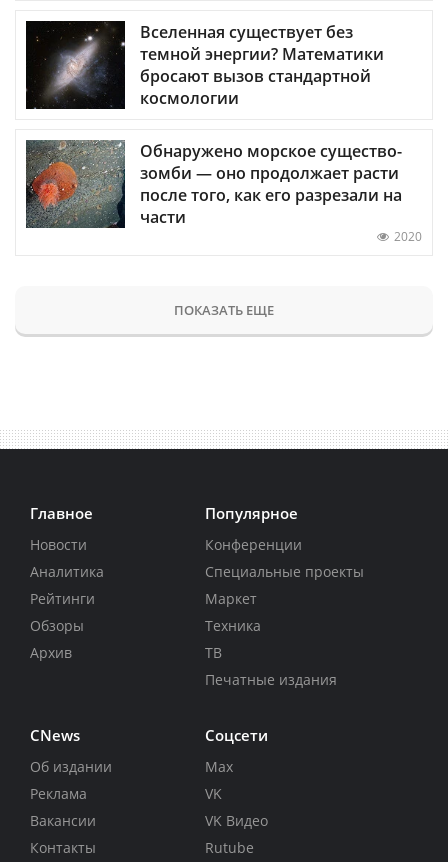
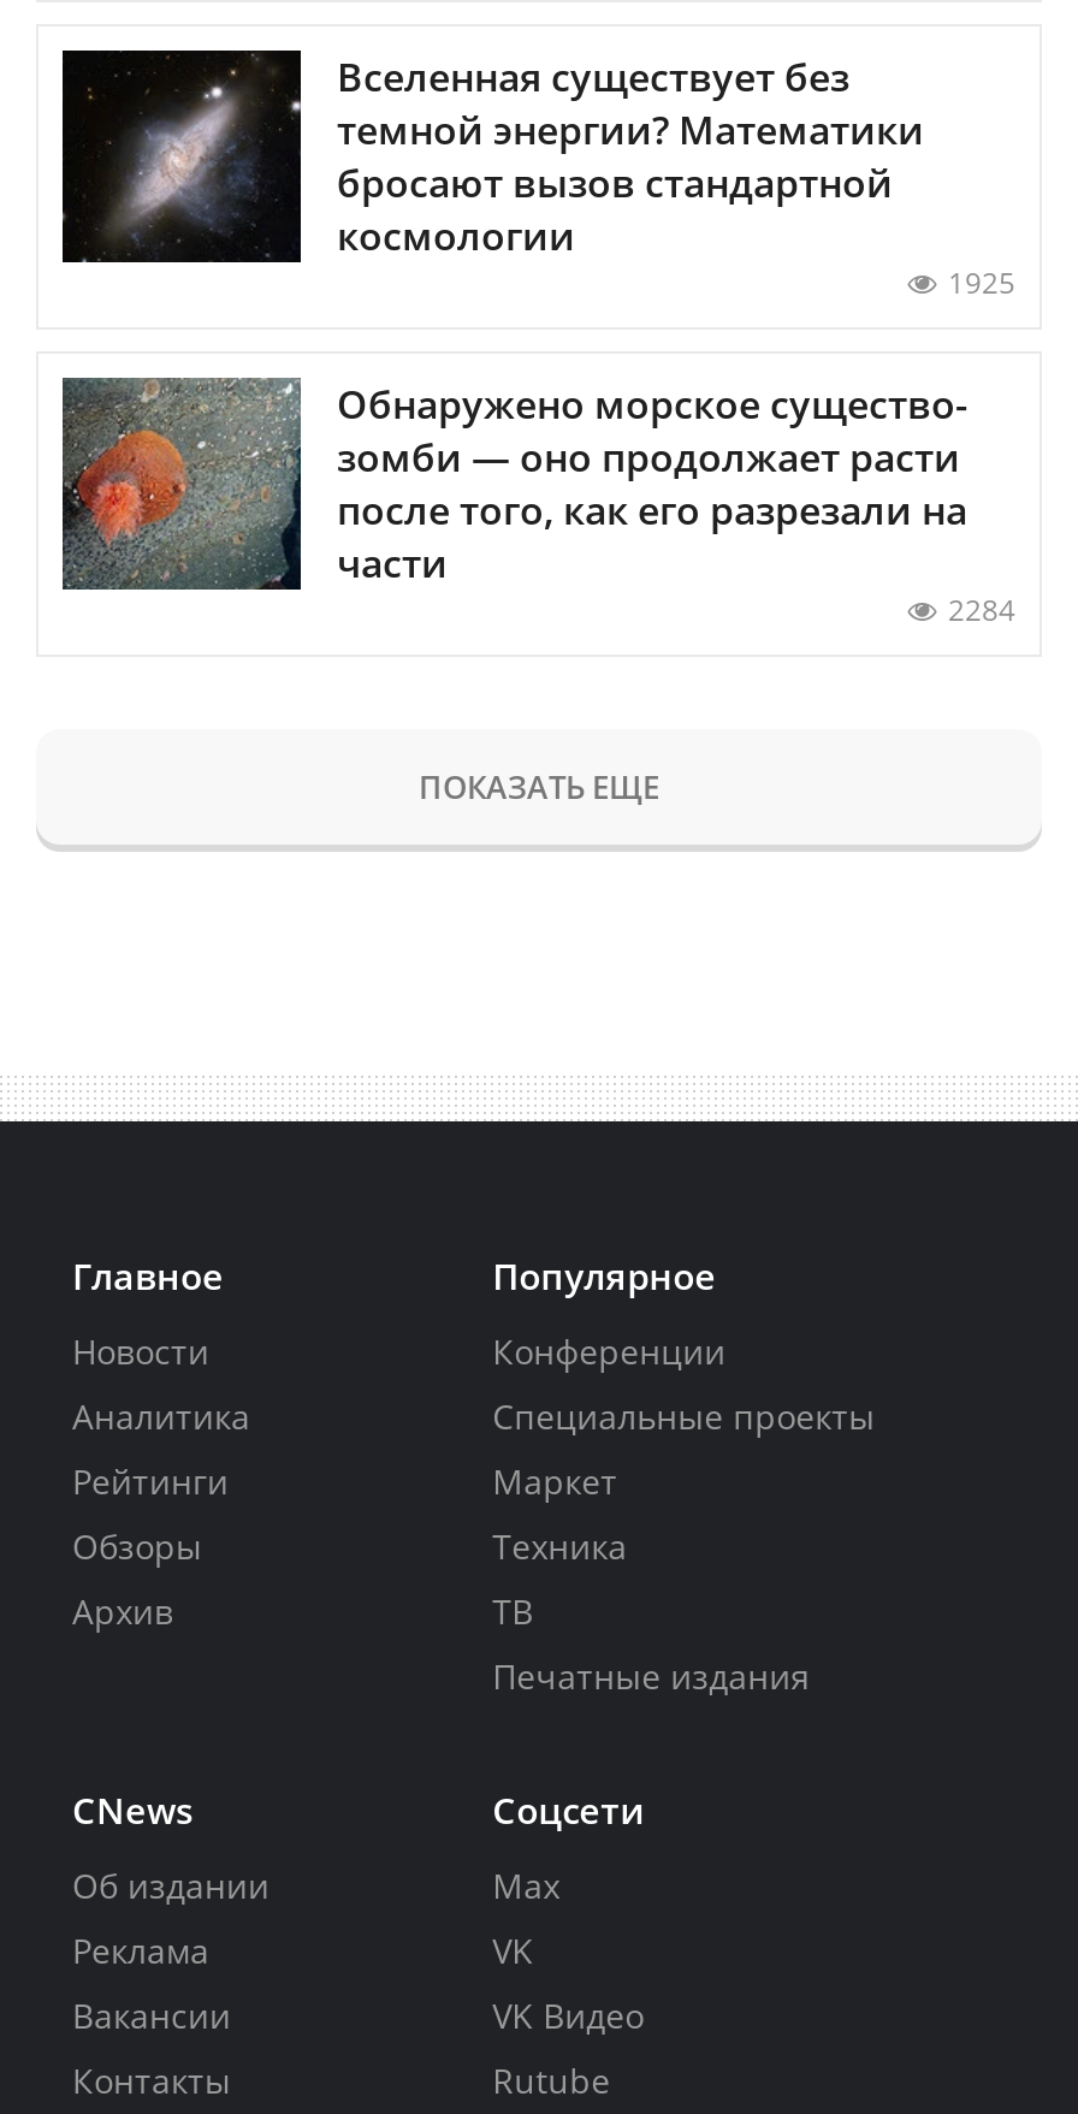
none -> [948,262,1015,303] 1925
[394,228,422,245] 2020 -> [948,590,1015,630] 2284

